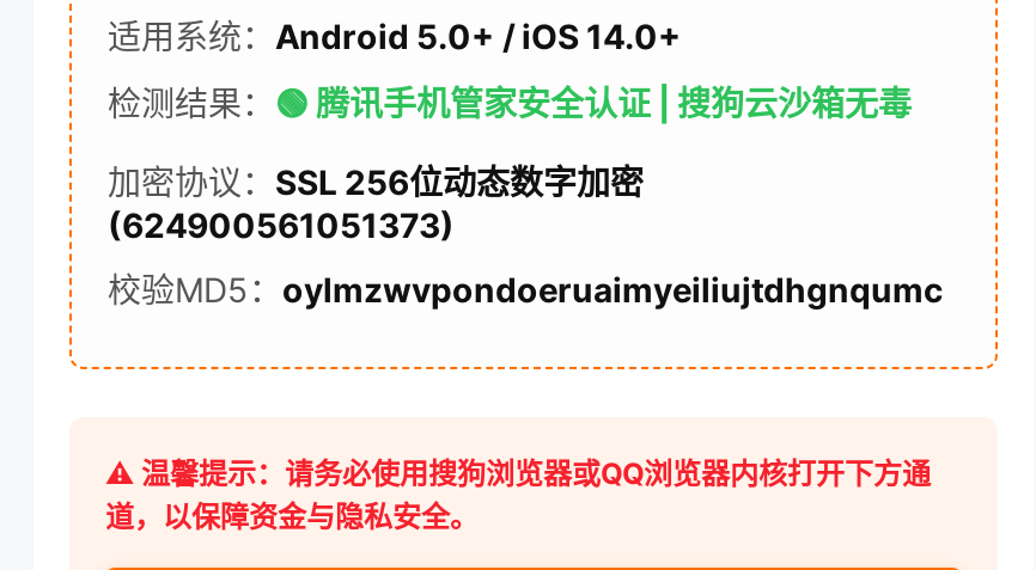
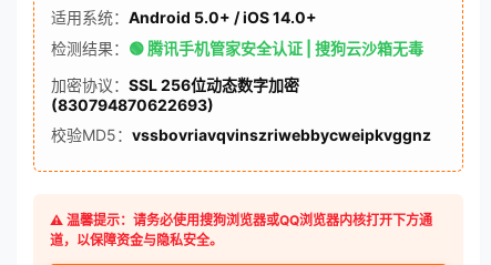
[108,204,455,245] (624900561051373) -> [51,95,214,114] (830794870622693)
[108,269,943,309] 校验MD5：oylmzwvpondoeruaimyeiliujtdhgnqumc -> [51,125,431,144] 校验MD5：vssbovriavqvinszriwebbycweipkvggnz

